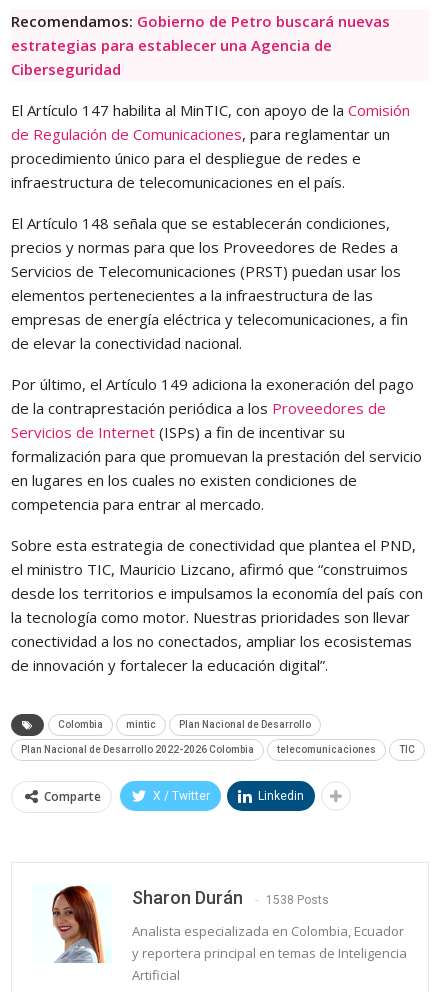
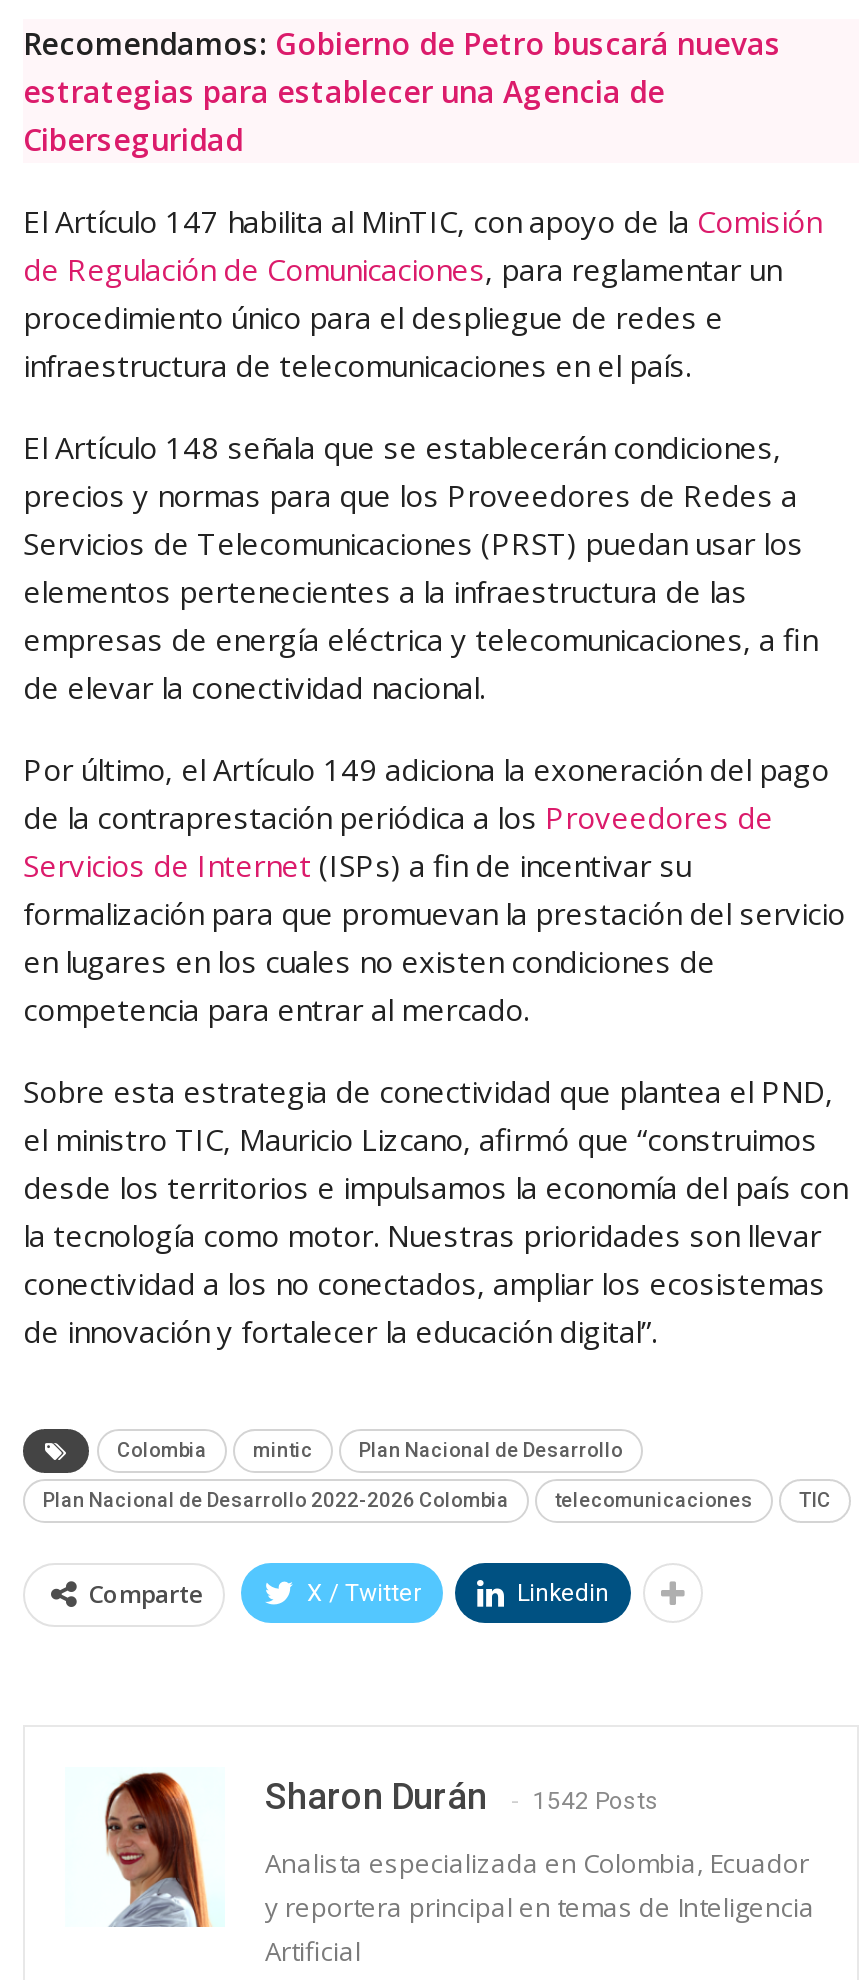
[132,887,329,908] Sharon Durán 1538 Posts -> [265,1776,659,1818] Sharon Durán 1542 Posts

